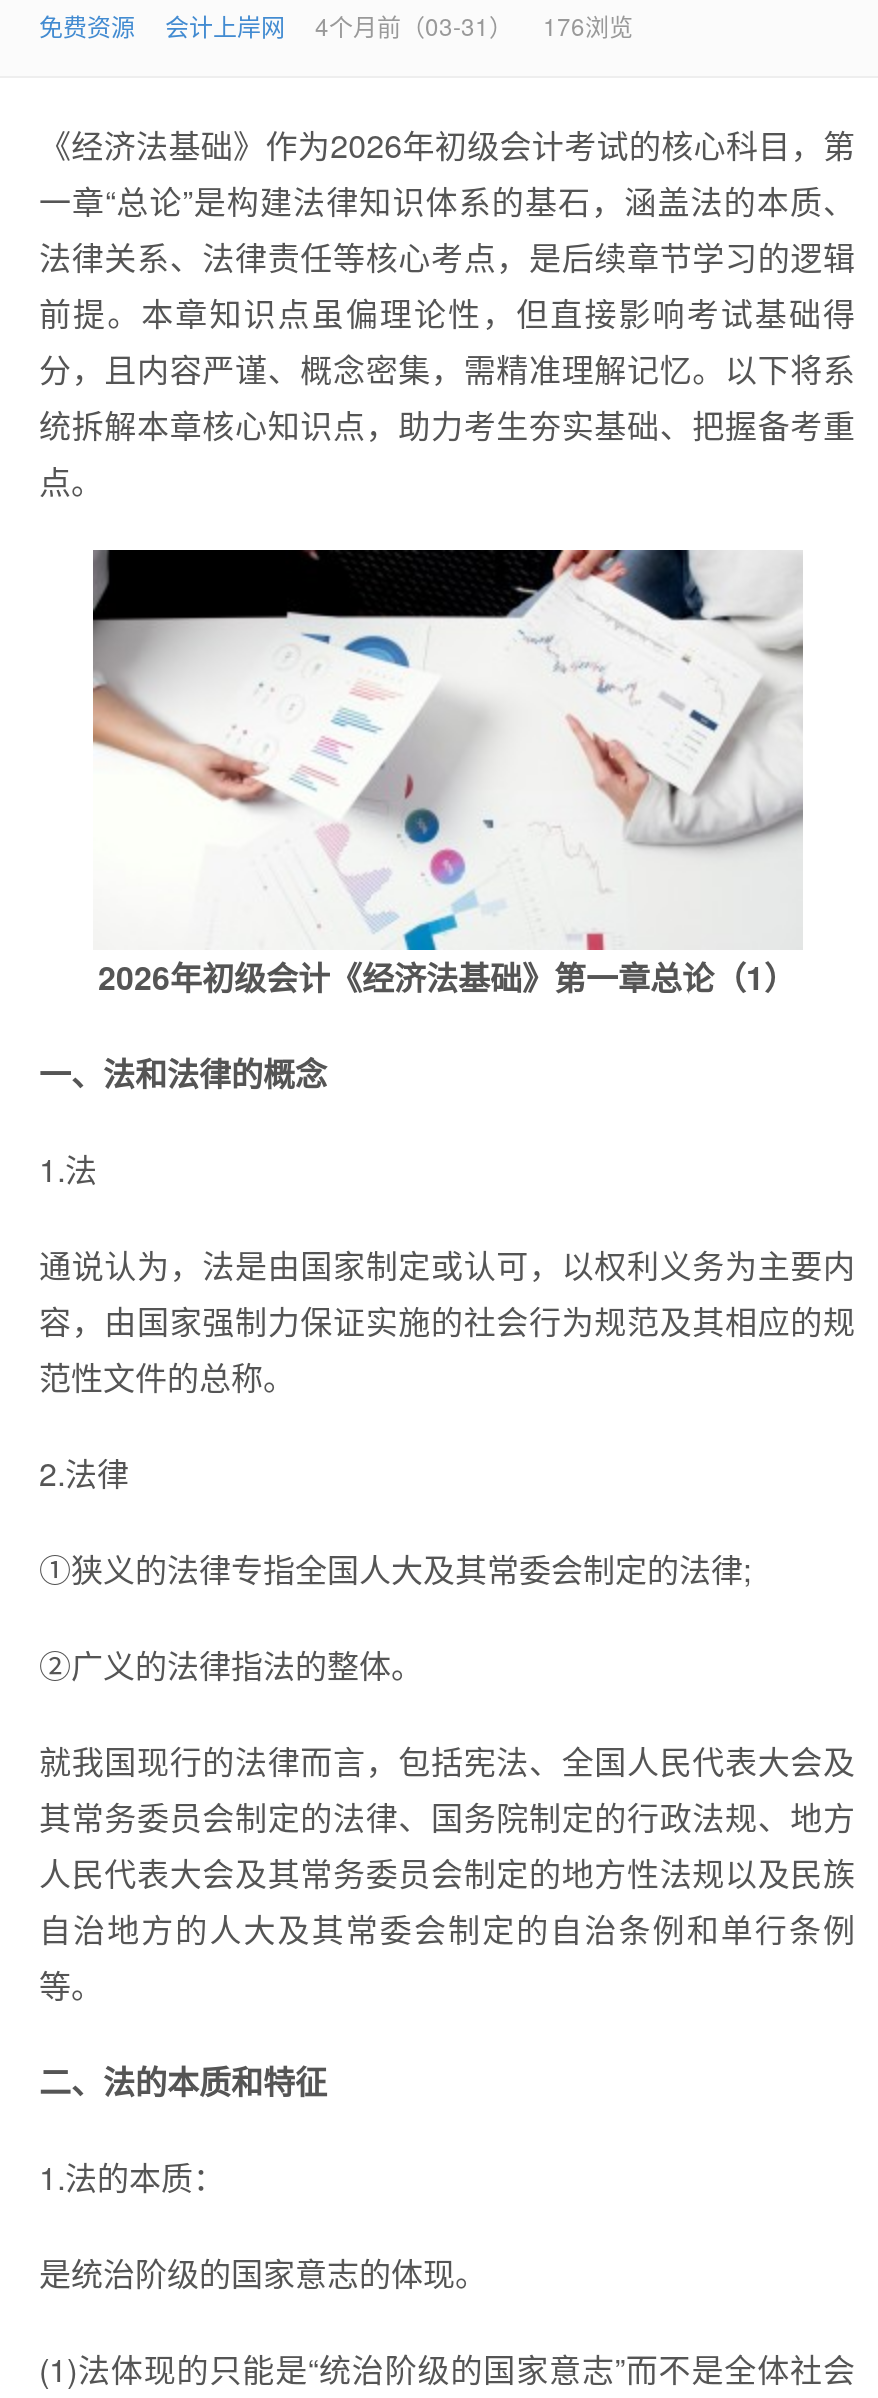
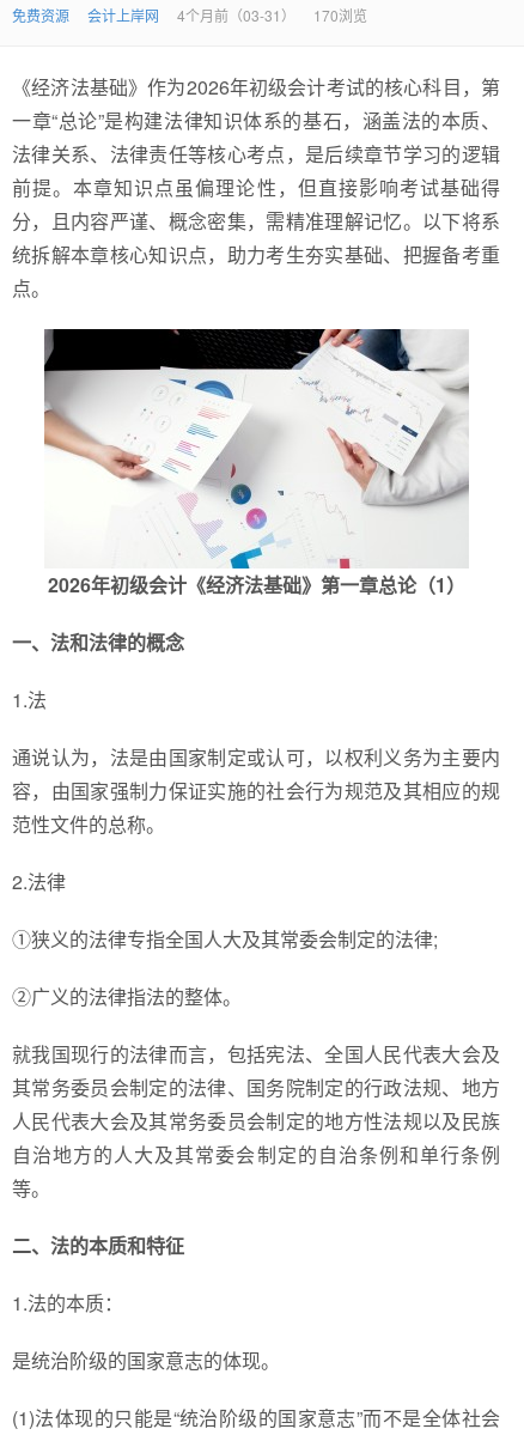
[39,8,633,42] 免费资源 会计上岸网 4个月前（03-31） 176浏览 -> [12,5,367,25] 免费资源 会计上岸网 4个月前（03-31） 170浏览

